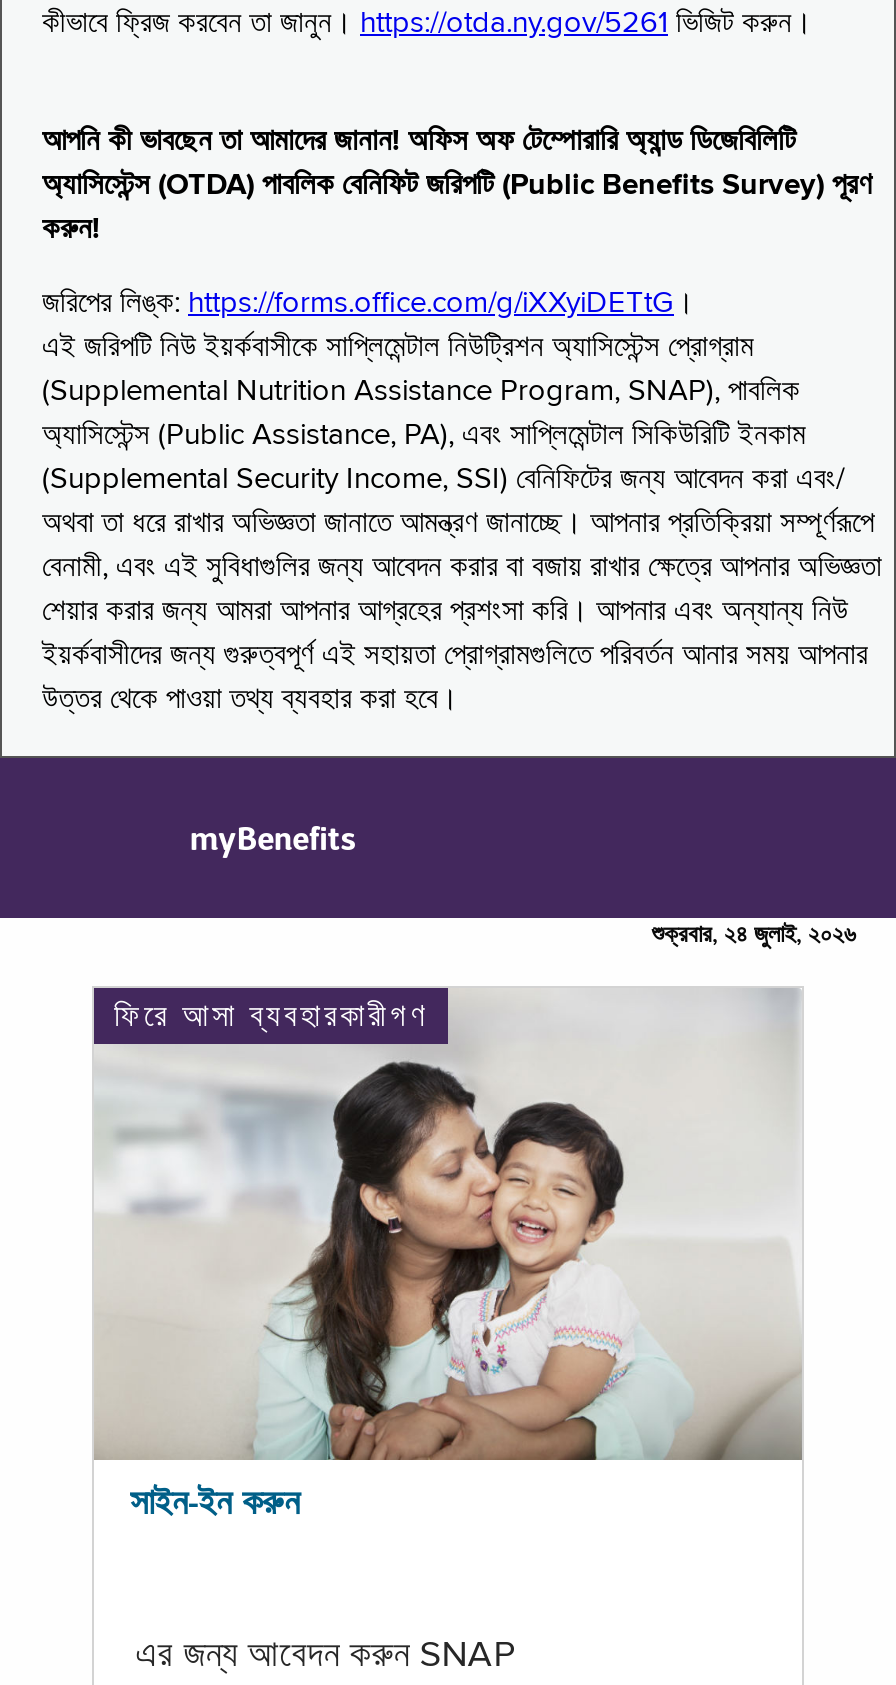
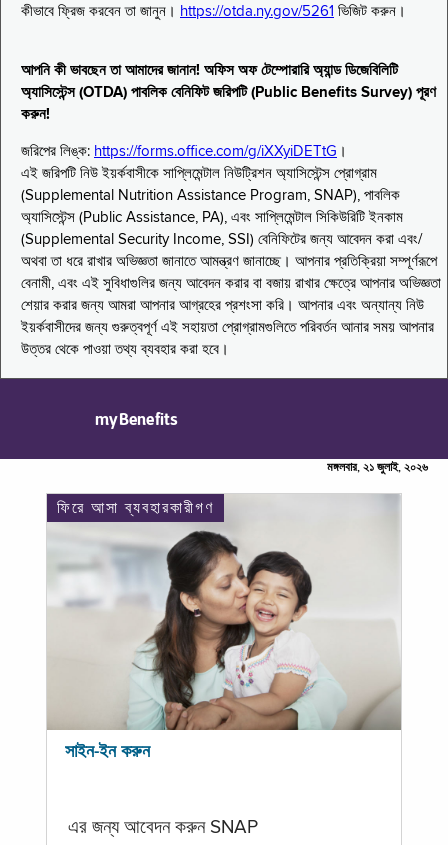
[652,924,856,948] শুক্রবার, ২৪ জুলাই, ২০২৬ -> [327,462,428,474] মঙ্গলবার, ২১ জুলাই, ২০২৬

